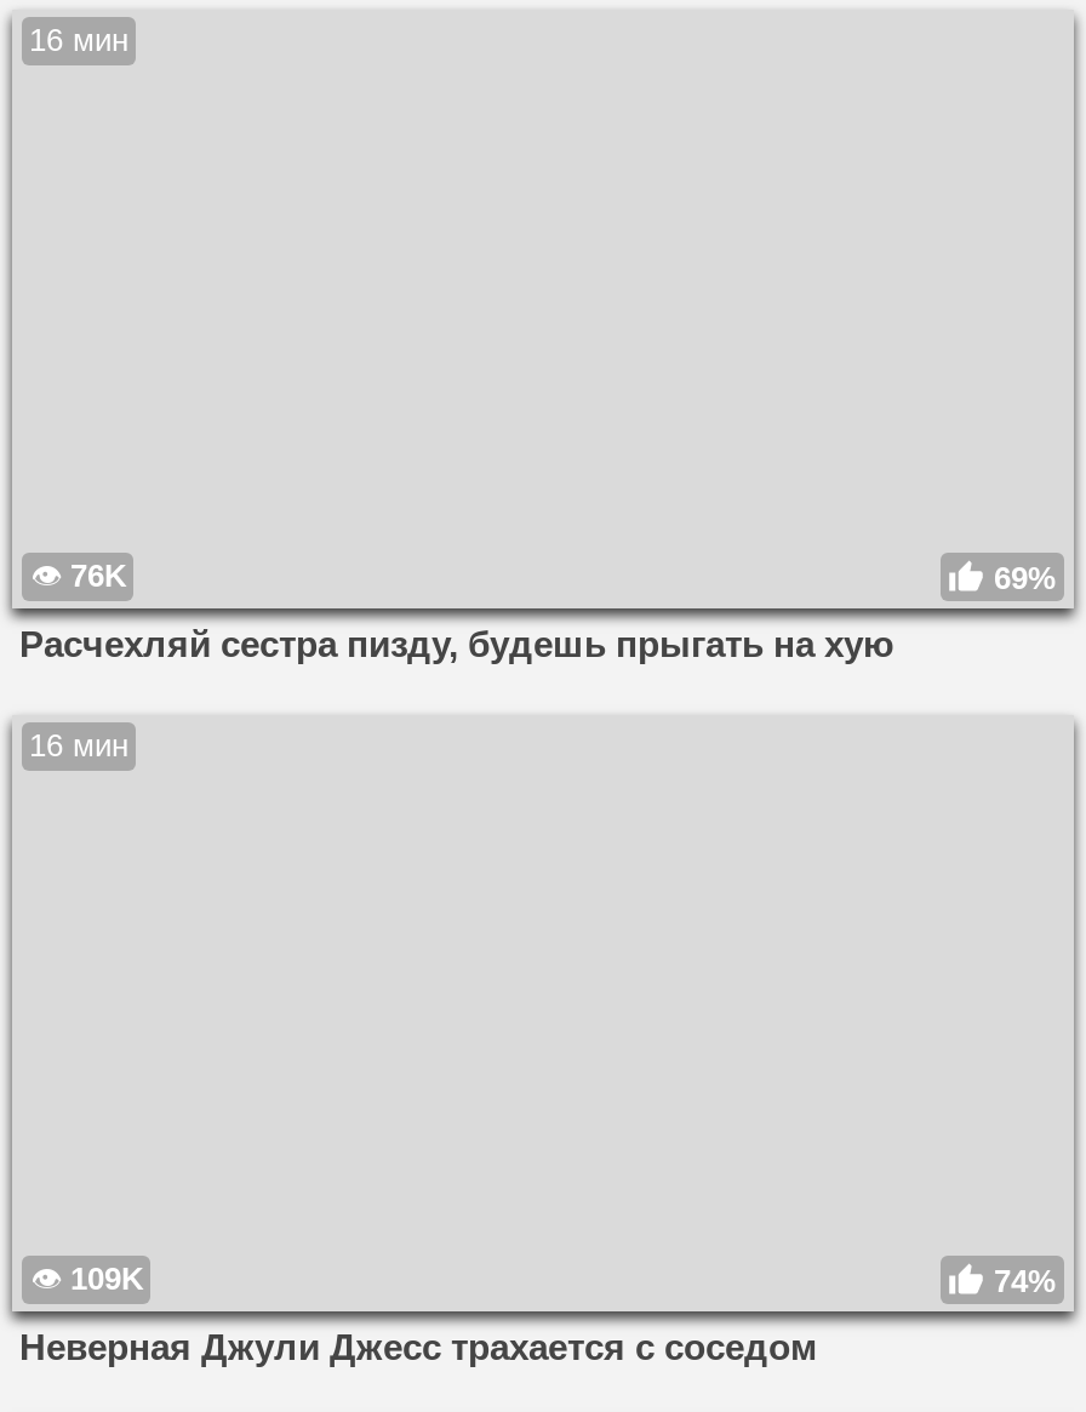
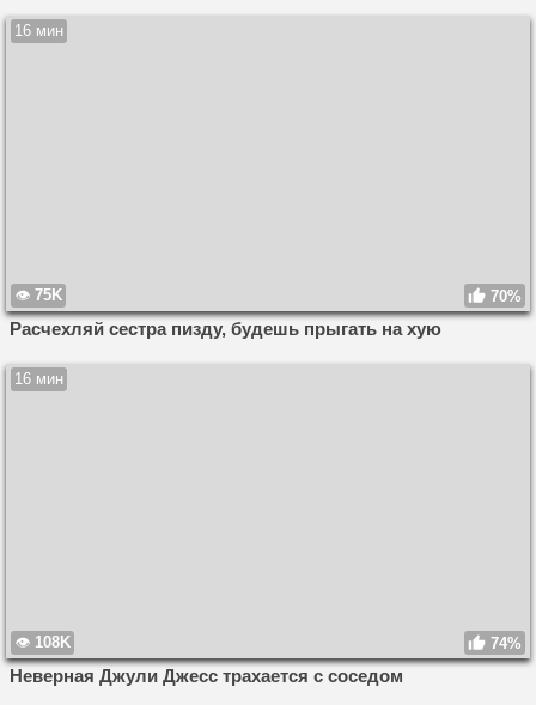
[70,557,1057,595] 76K | 69% -> [35,286,522,305] 75K | 70%
[70,1260,143,1297] 109K -> [35,633,71,651] 108K

